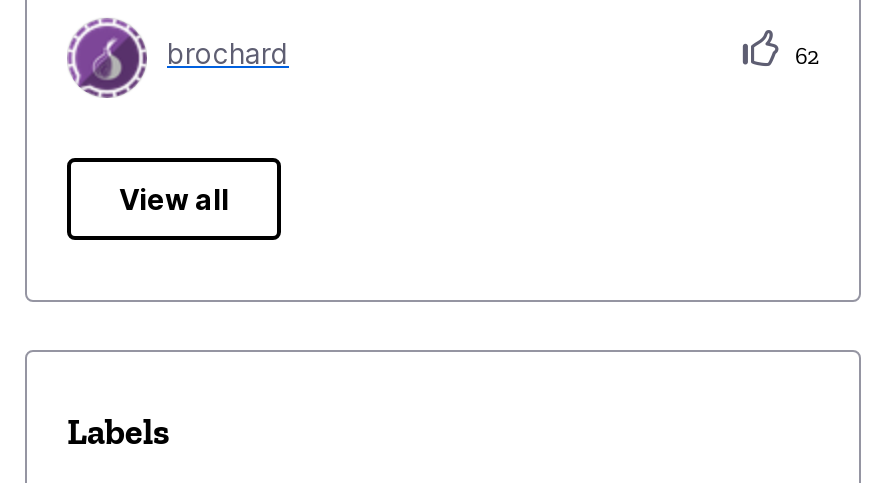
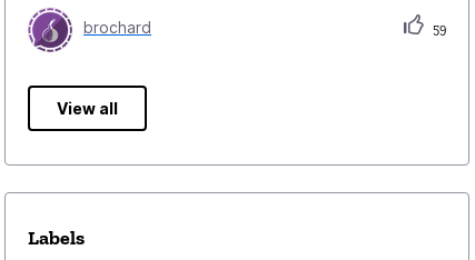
[789,43,819,71] 62 -> [429,22,446,37] 59

